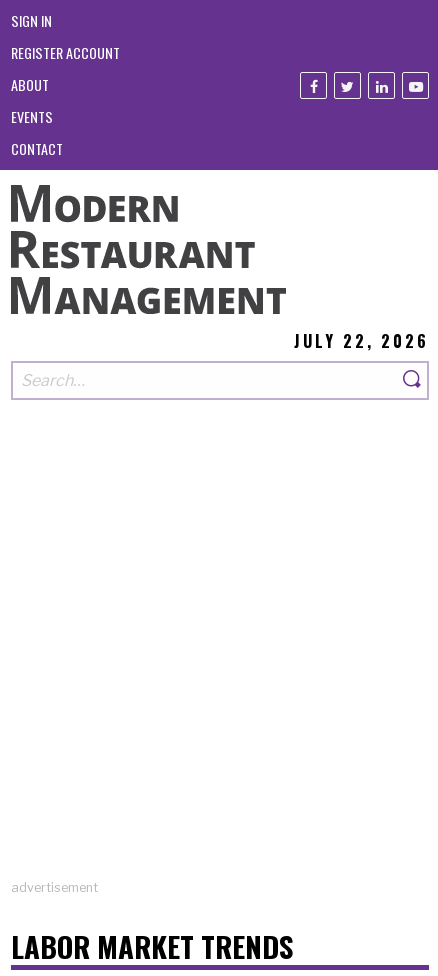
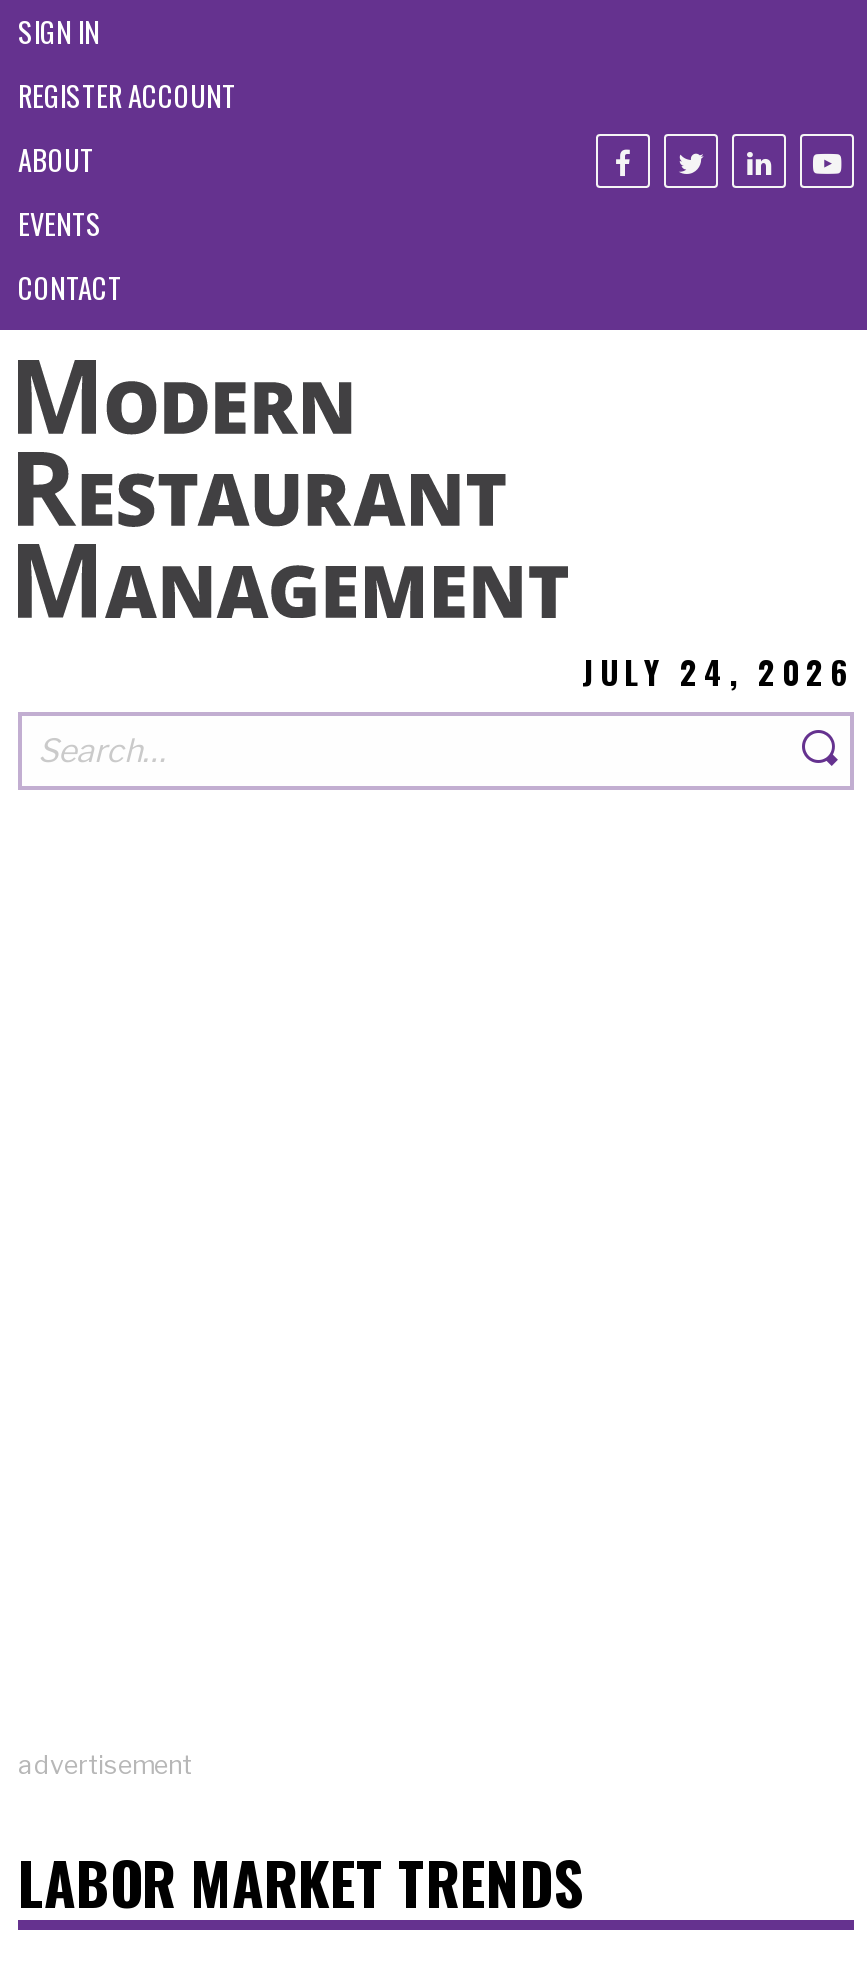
[294,329,429,353] JULY 22, 2026 -> [582,648,854,696] JULY 24, 2026

